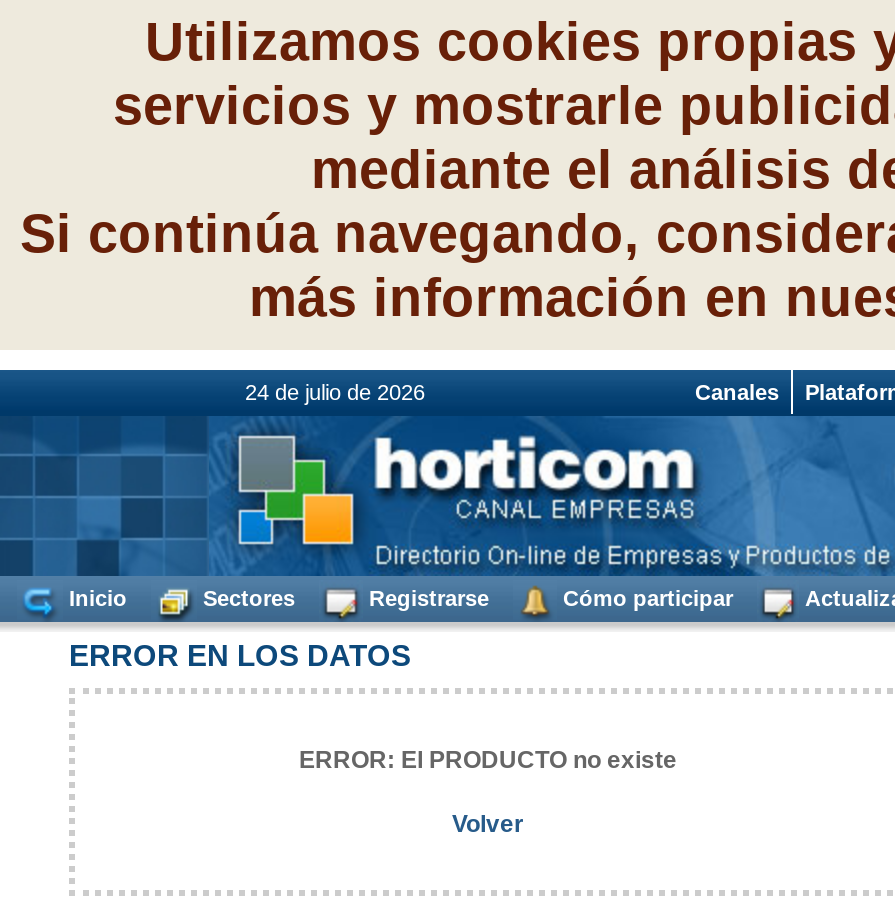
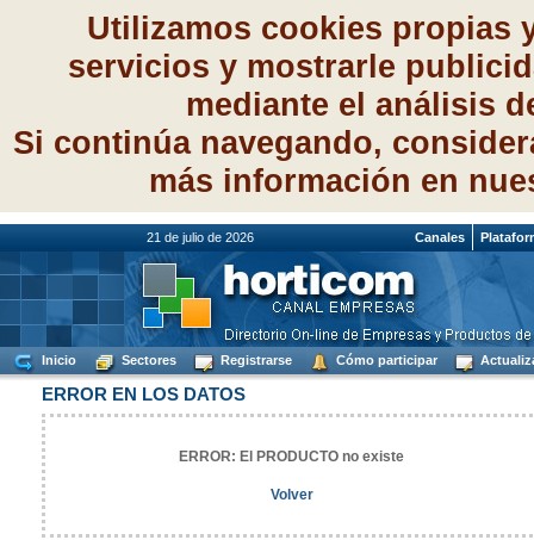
[245,380,779,404] 24 de julio de 2026 Canales -> [147,230,465,244] 21 de julio de 2026 Canales

